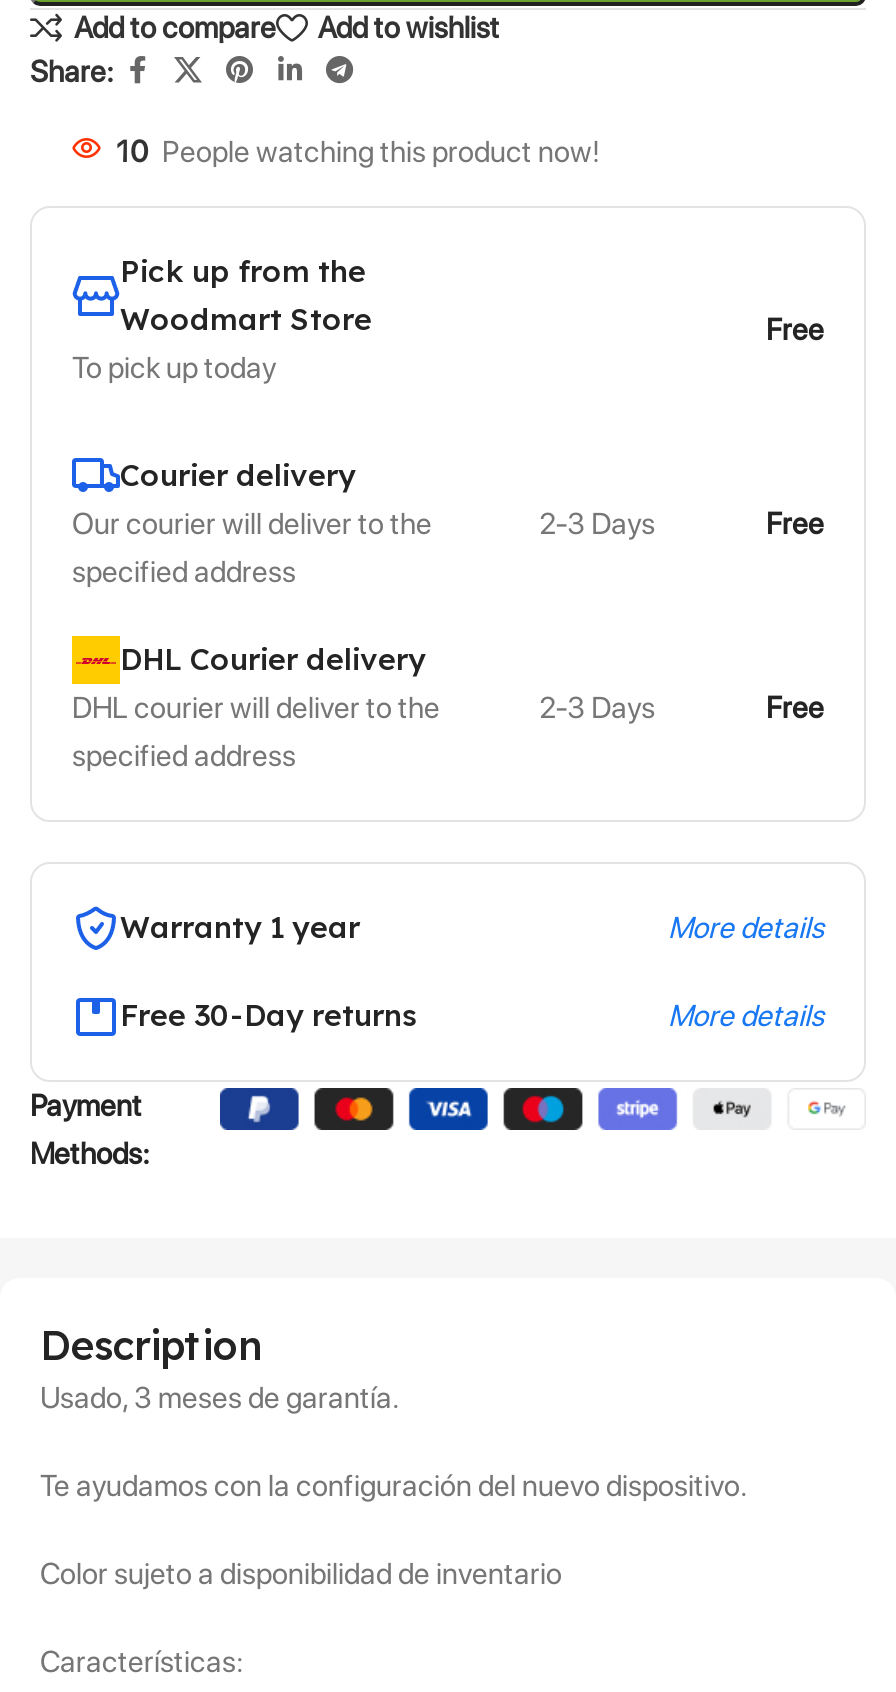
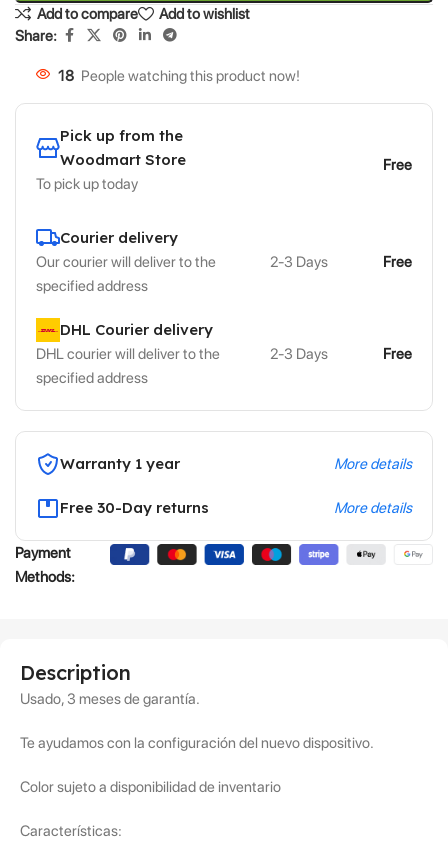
[116,134,600,170] 10 People watching this product now! -> [58,67,300,85] 18 People watching this product now!

